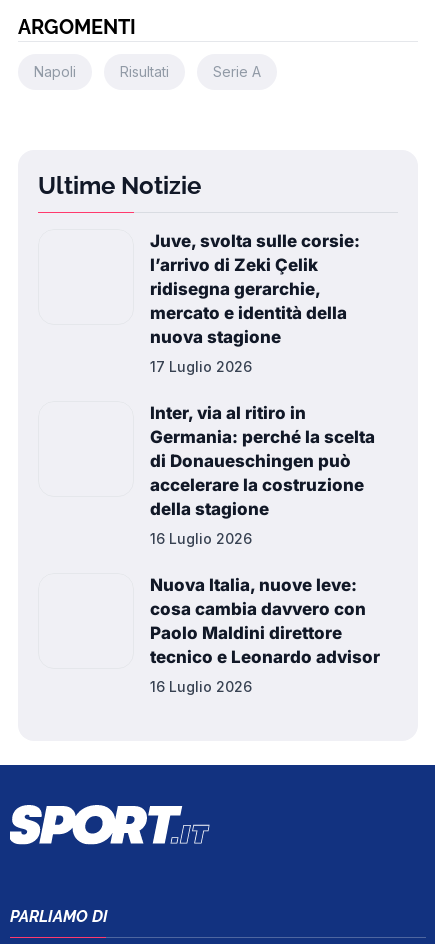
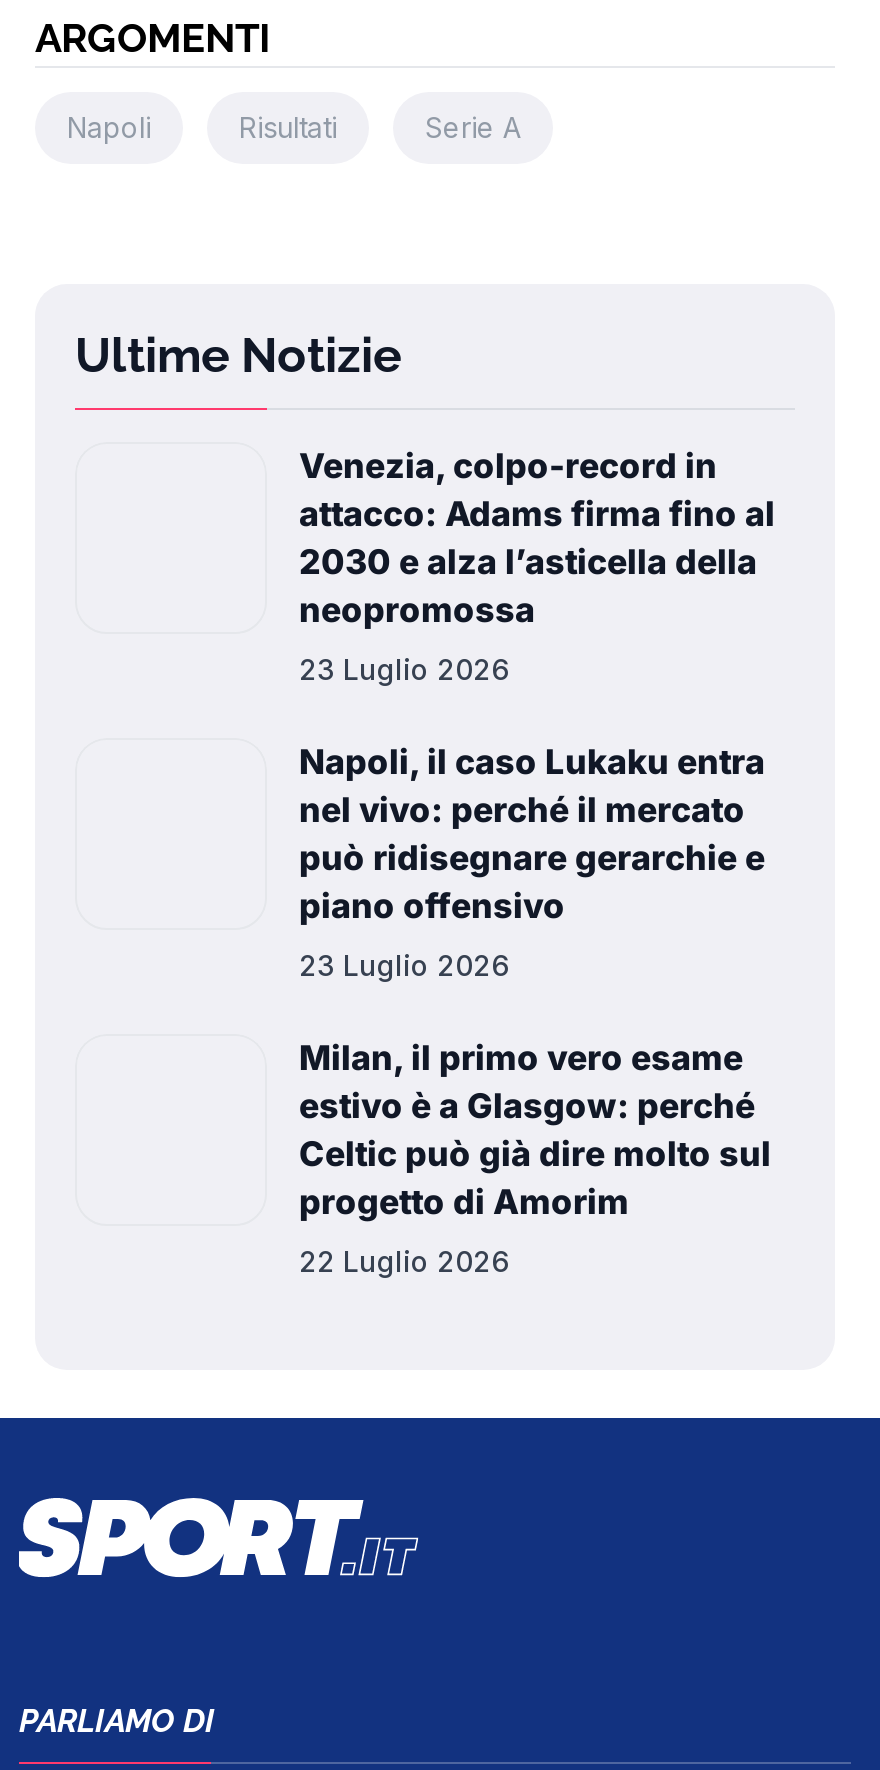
[150,231,360,347] Juve, svolta sulle corsie: | l’arrivo di Zeki Çelik | ridisegna gerarchie, | mercato e identità della | nuova stagione -> [299,446,775,630] Venezia, colpo-record in | attacco: Adams firma fino al | 2030 e alza l’asticella della | neopromossa
[150,358,252,375] 17 Luglio 2026 -> [299,652,509,686] 23 Luglio 2026
[150,403,375,519] Inter, via al ritiro in | Germania: perché la scelta | di Donaueschingen può | accelerare la costruzione | della stagione -> [299,742,765,926] Napoli, il caso Lukaku entra | nel vivo: perché il mercato | può ridisegnare gerarchie e | piano offensivo
[150,530,252,547] 16 Luglio 2026 -> [299,948,509,982] 23 Luglio 2026
[150,575,380,667] Nuova Italia, nuove leve: | cosa cambia davvero con | Paolo Maldini direttore | tecnico e Leonardo advisor -> [299,1038,771,1222] Milan, il primo vero esame | estivo è a Glasgow: perché | Celtic può già dire molto sul | progetto di Amorim
[150,678,252,695] 16 Luglio 2026 -> [299,1244,509,1278] 22 Luglio 2026

